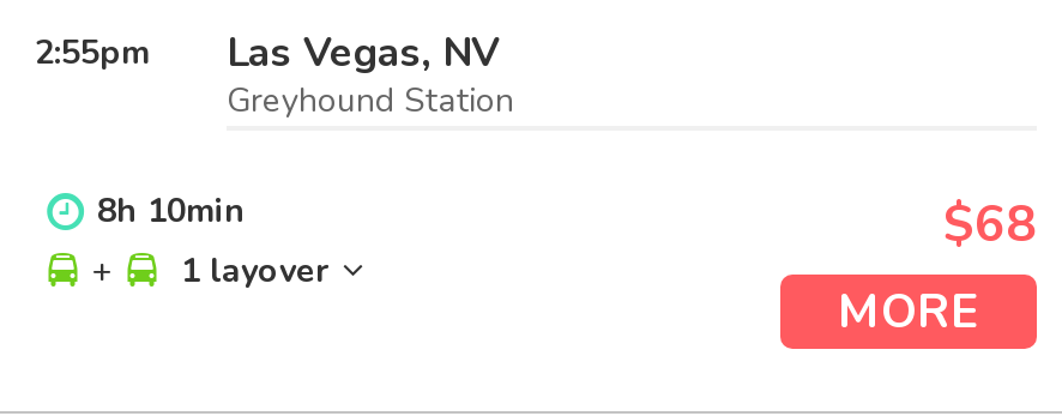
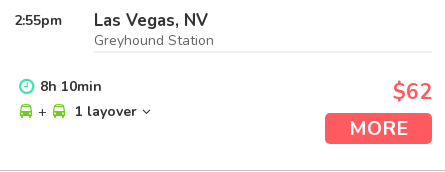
[943,191,1037,258] $68 -> [393,78,432,106] $62

